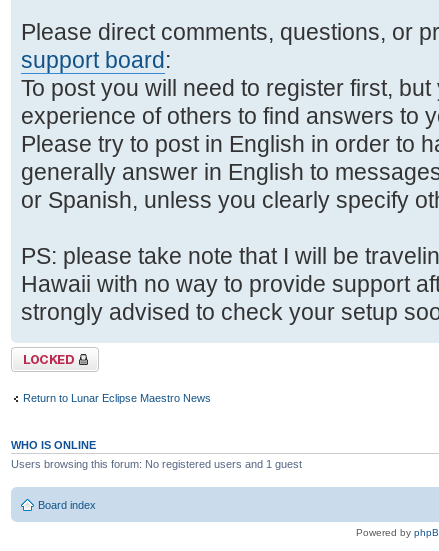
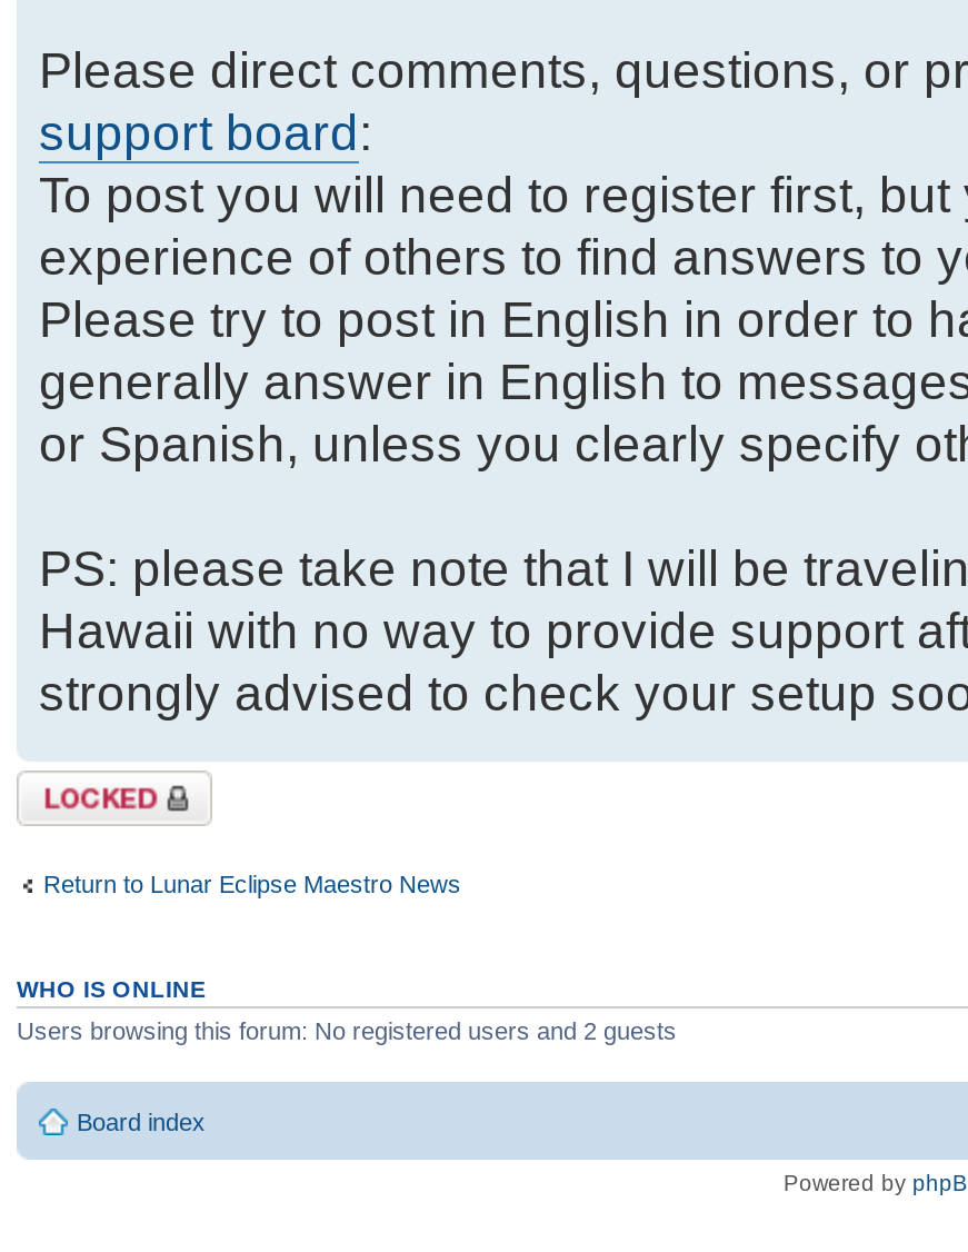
[11,458,302,470] Users browsing this forum: No registered users and 1 guest -> [17,1016,677,1043] Users browsing this forum: No registered users and 2 guests

